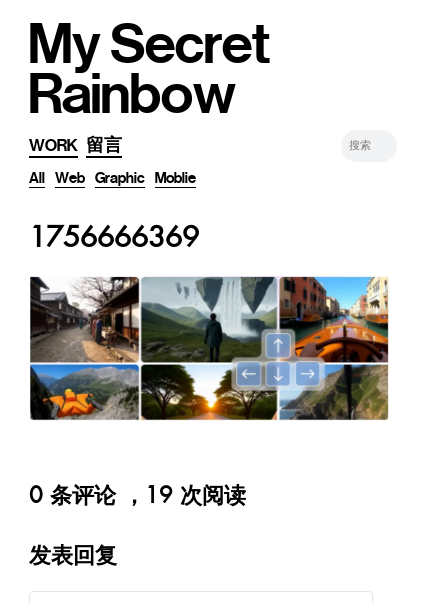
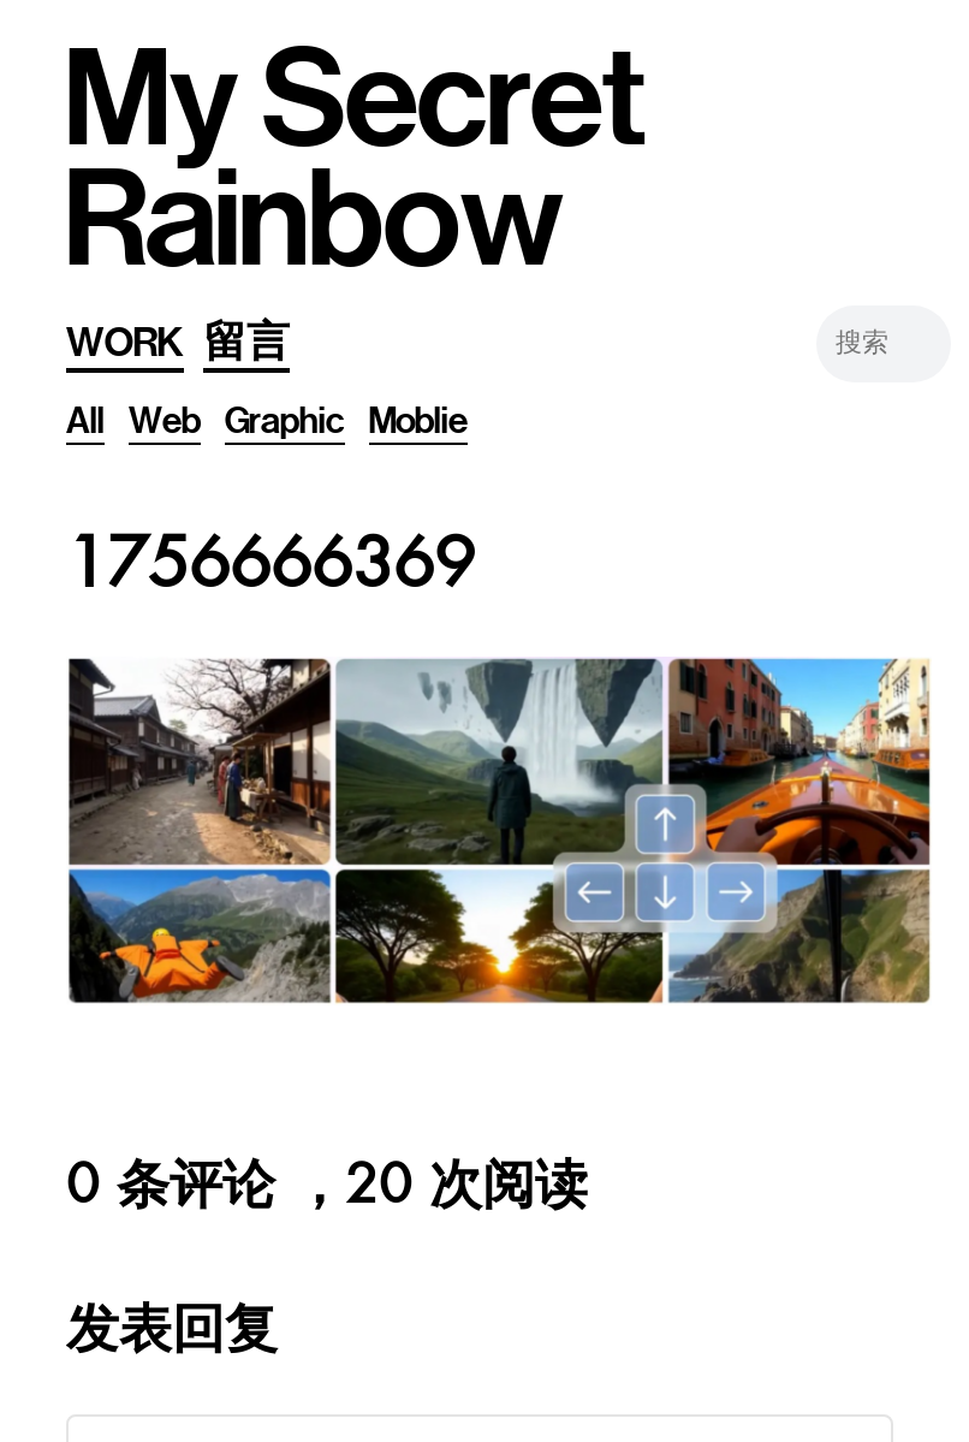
[29,481,246,510] 0 条评论 ，19 次阅读 -> [66,1150,588,1220] 0 条评论 ，20 次阅读

